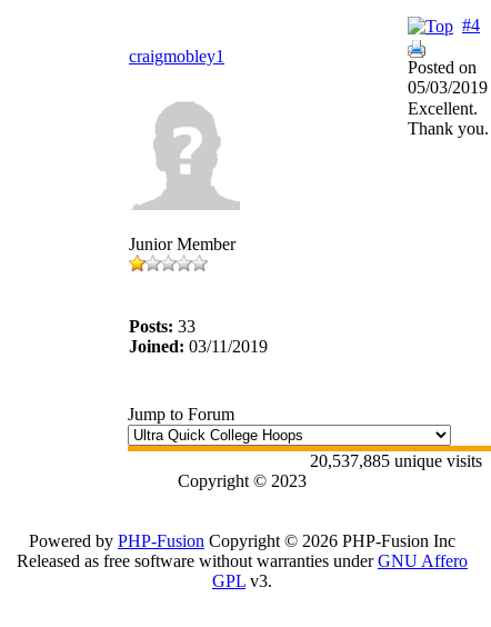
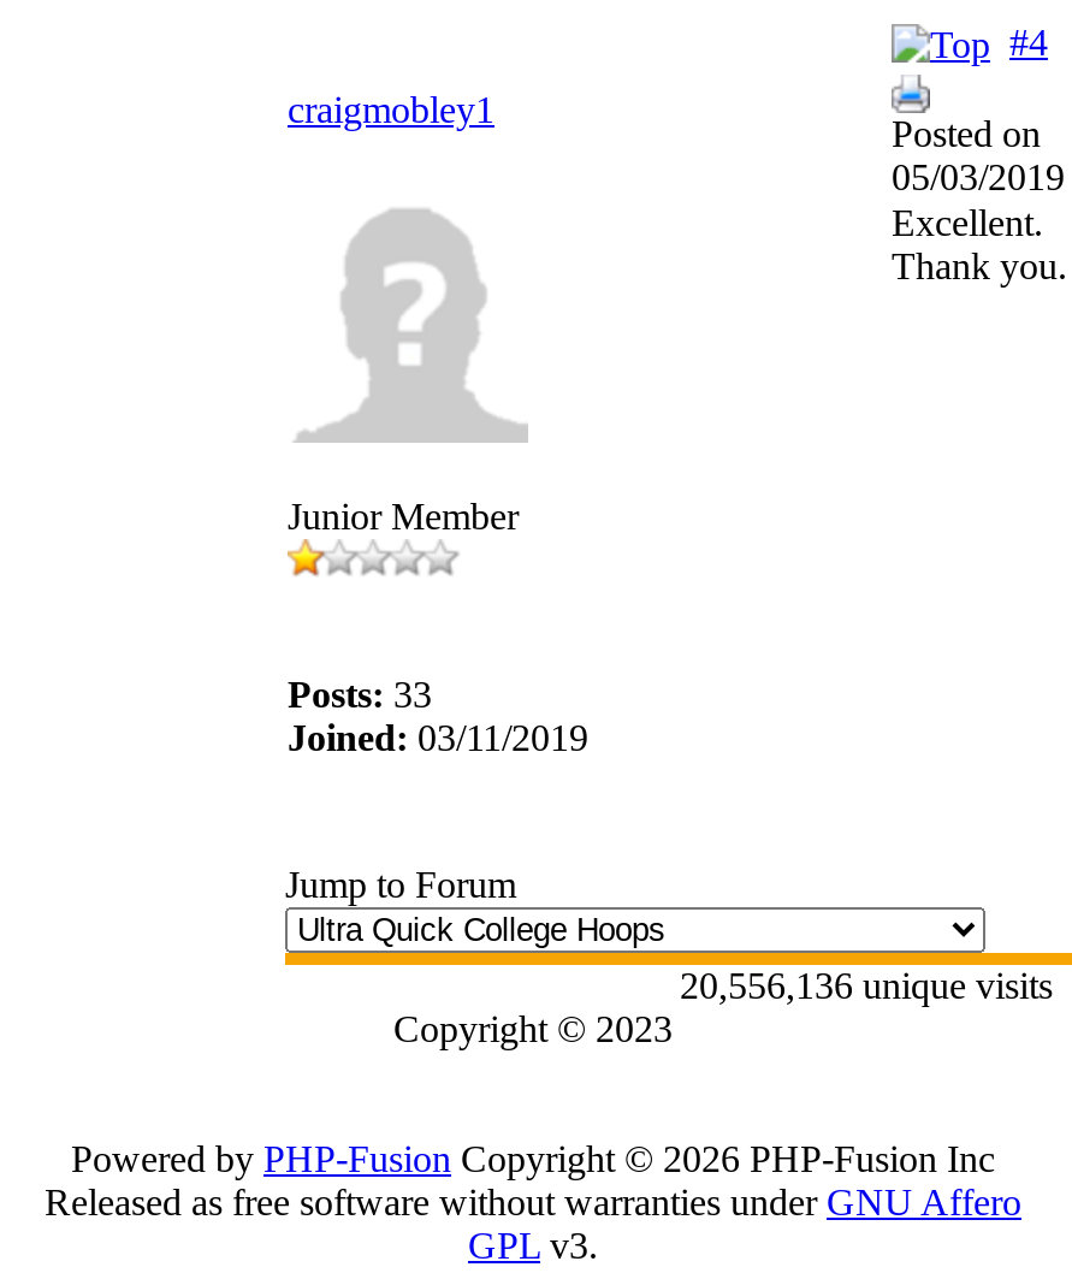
[310,451,482,470] 20,537,885 unique visits -> [680,965,1053,1006] 20,556,136 unique visits

